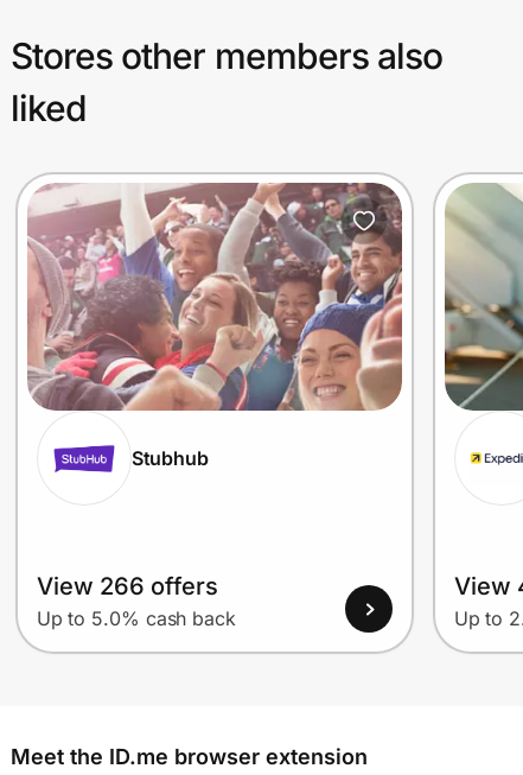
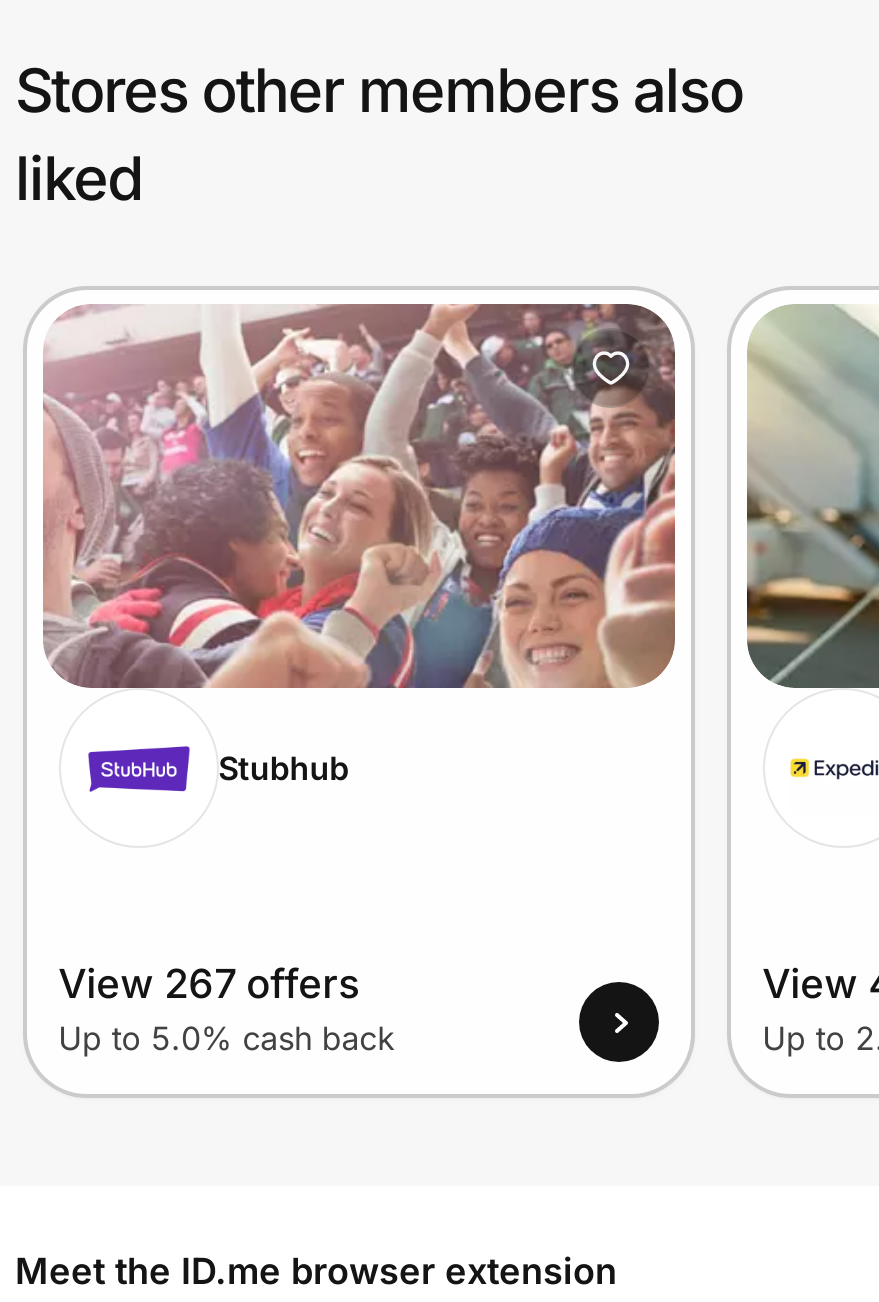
[36,572,218,601] View 266 offers -> [58,961,360,1009] View 267 offers

